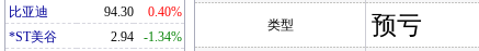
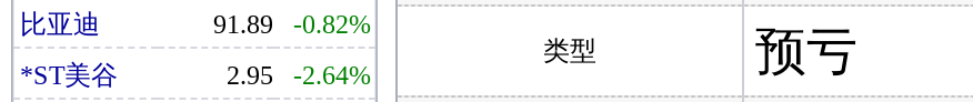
[104,4,134,20] 94.30 -> [213,9,273,40] 91.89
[148,4,182,20] 0.40% -> [293,9,371,40] -0.82%
[111,29,134,44] 2.94 -> [227,60,273,91] 2.95
[144,29,182,44] -1.34% -> [293,60,371,91] -2.64%

